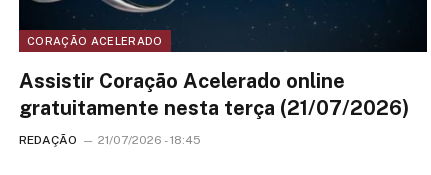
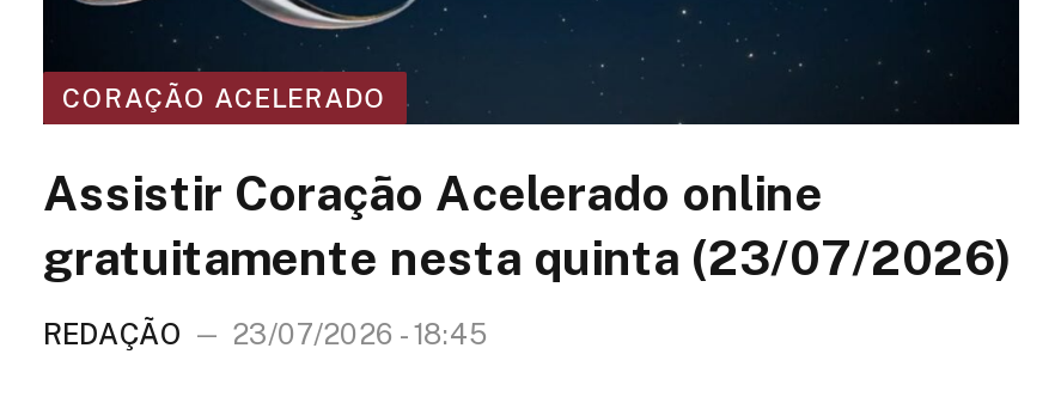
[19,95,409,119] gratuitamente nesta terça (21/07/2026) -> [43,228,1012,286] gratuitamente nesta quinta (23/07/2026)
[19,132,201,146] REDAÇÃO 21/07/2026 - 18:45 -> [43,317,488,350] REDAÇÃO 23/07/2026 - 18:45

